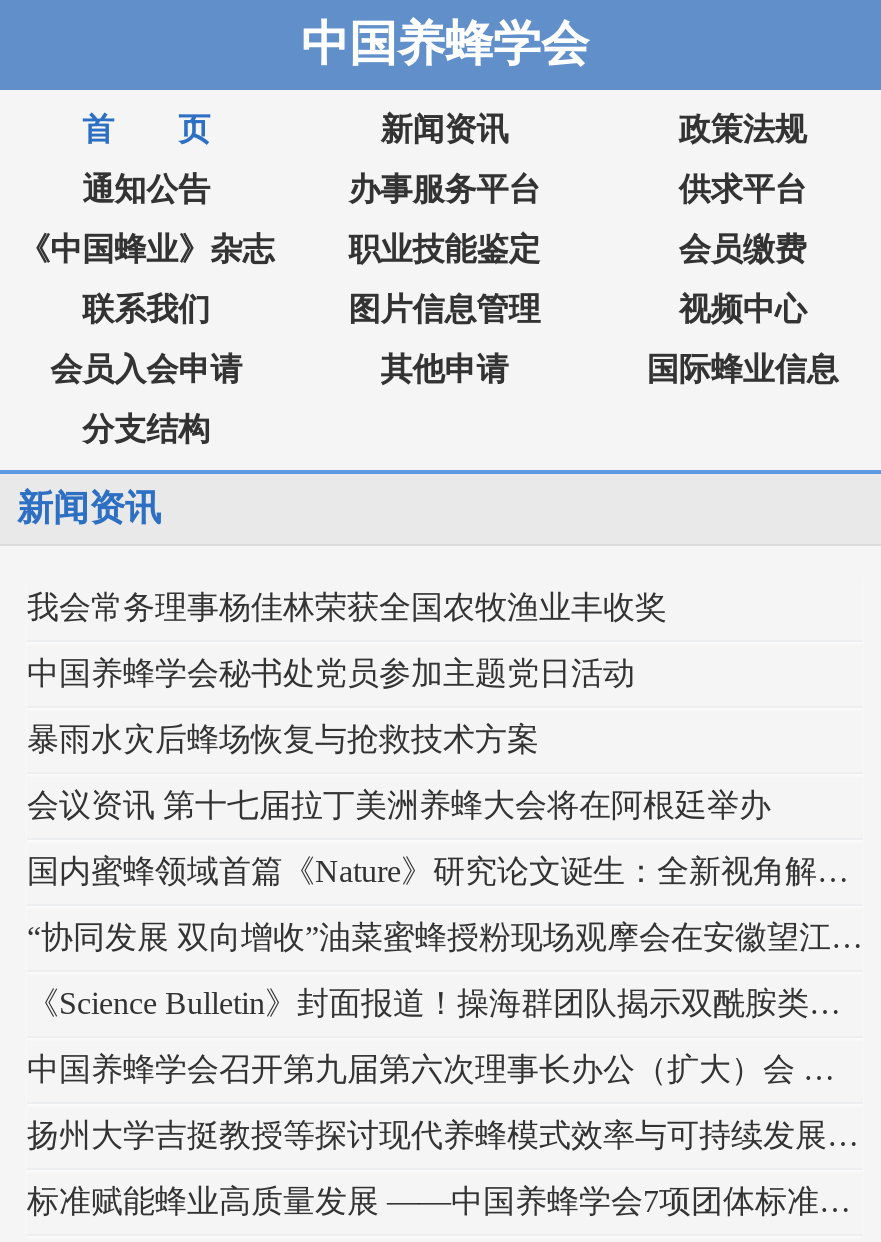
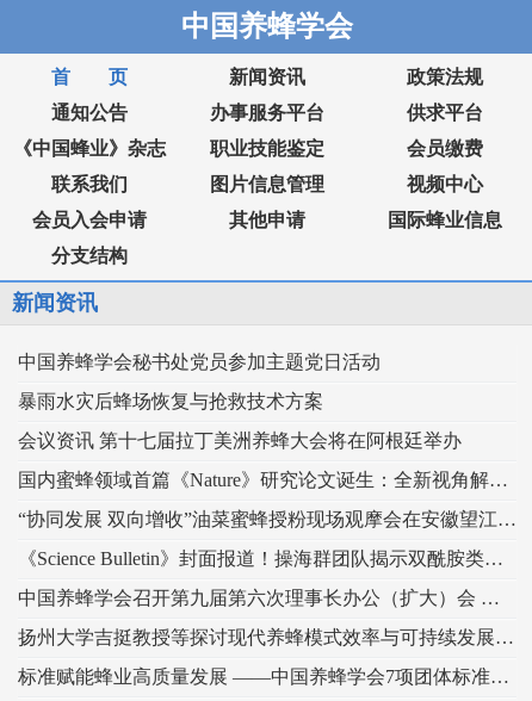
[27,590,667,624] 我会常务理事杨佳林荣获全国农牧渔业丰收奖 -> none

